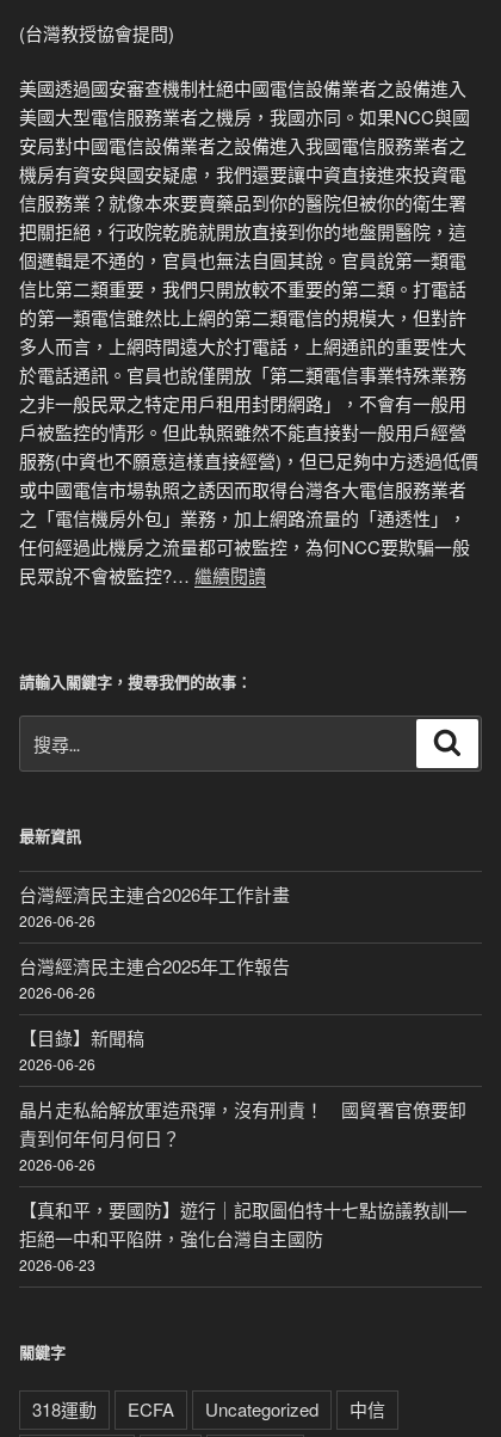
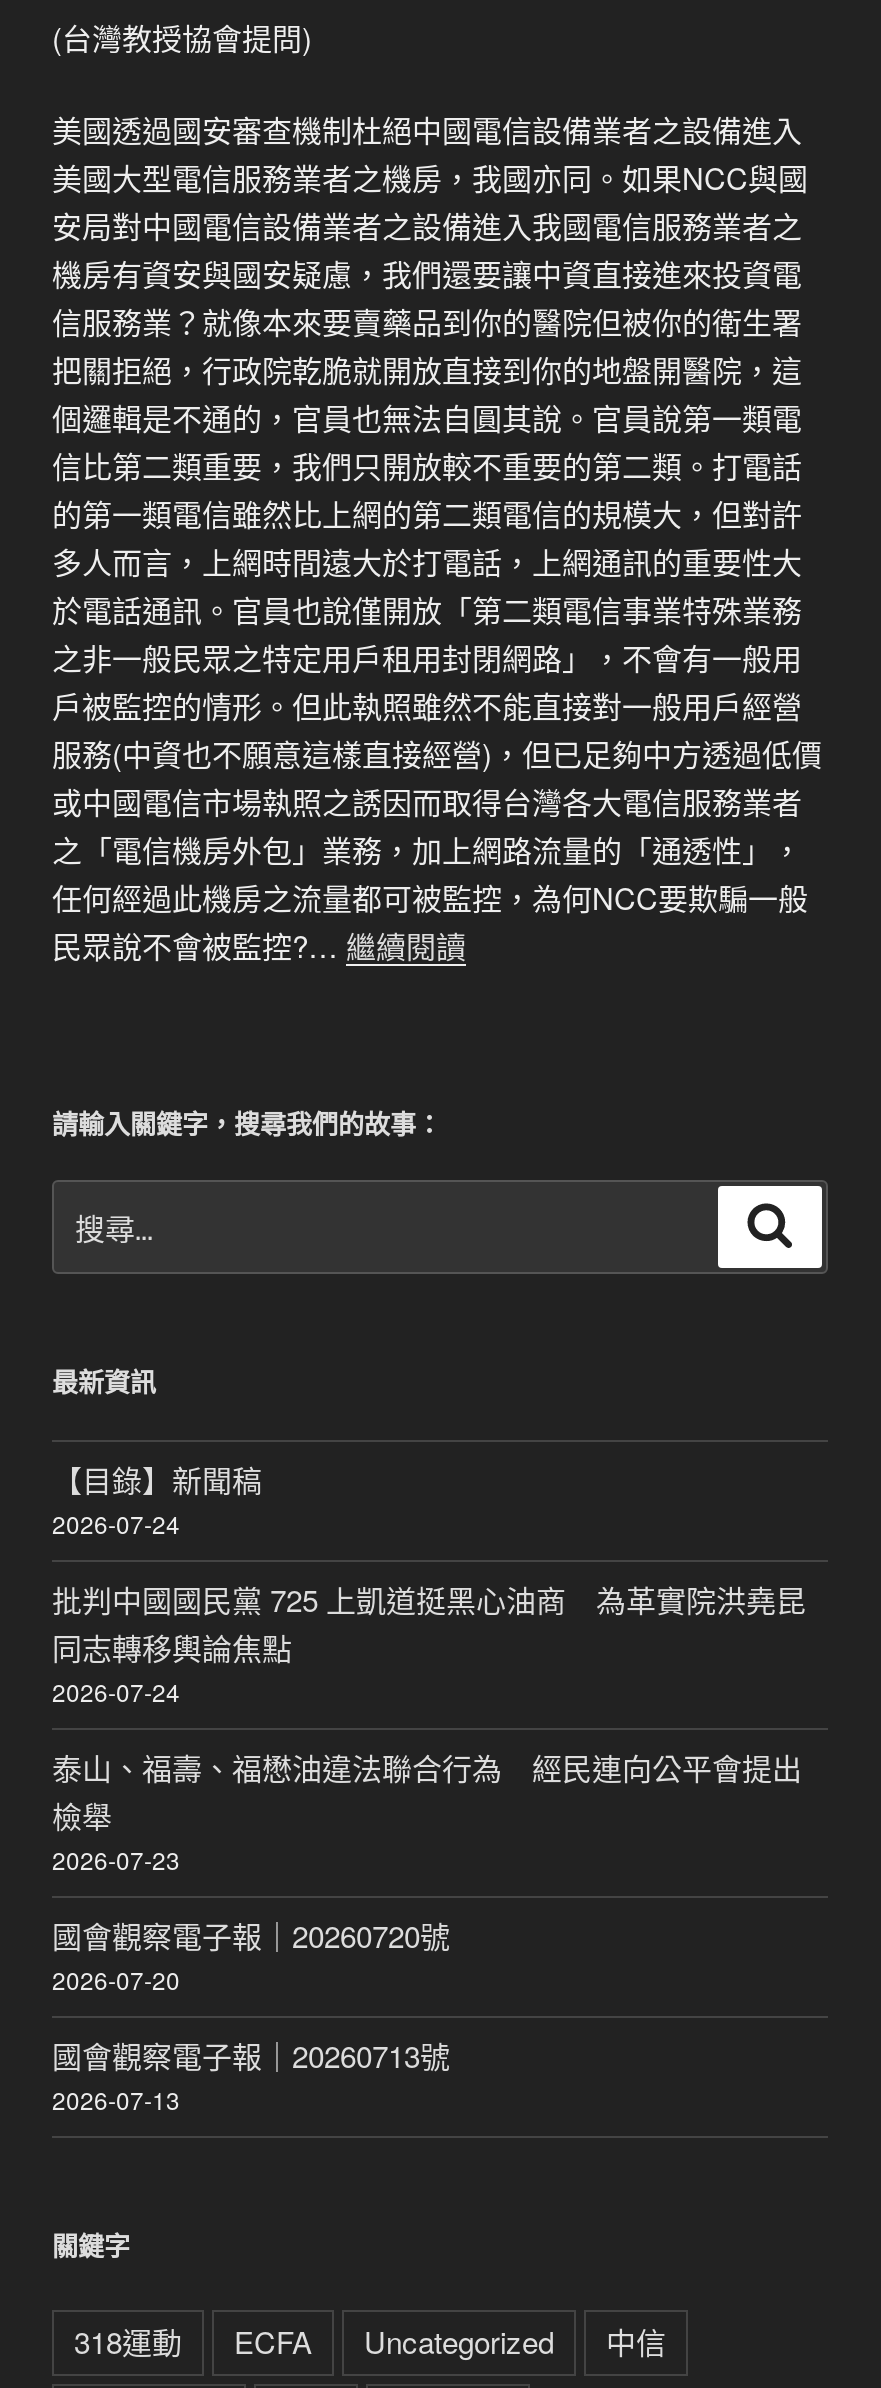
[19,882,290,1002] 台灣經濟民主連合2026年工作計畫 | 2026-06-26 | 台灣經濟民主連合2025年工作報告 | 2026-06-26 -> none
moved [19,1025,144,1050] -> [52,1458,262,1500]: 【目錄】新聞稿
[19,1054,466,1275] 2026-06-26 | 晶片走私給解放軍造飛彈，沒有刑責！ 國貿署官僚要卸 | 責到何年何月何日？ | 2026-06-26 | 【真和平，要國防】遊行｜記取圖伯特十七點協議教訓— | 拒絕一中和平陷阱，強化台灣自主國防 | 2026-06-23 -> [52,1506,806,2116] 2026-07-24 | 批判中國國民黨 725 上凱道挺黑心油商 為革實院洪堯昆 | 同志轉移輿論焦點 | 2026-07-24 | 泰山、福壽、福懋油違法聯合行為 經民連向公平會提出 | 檢舉 | 2026-07-23 | 國會觀察電子報｜20260720號 | 2026-07-20 | 國會觀察電子報｜20260713號 | 2026-07-13

